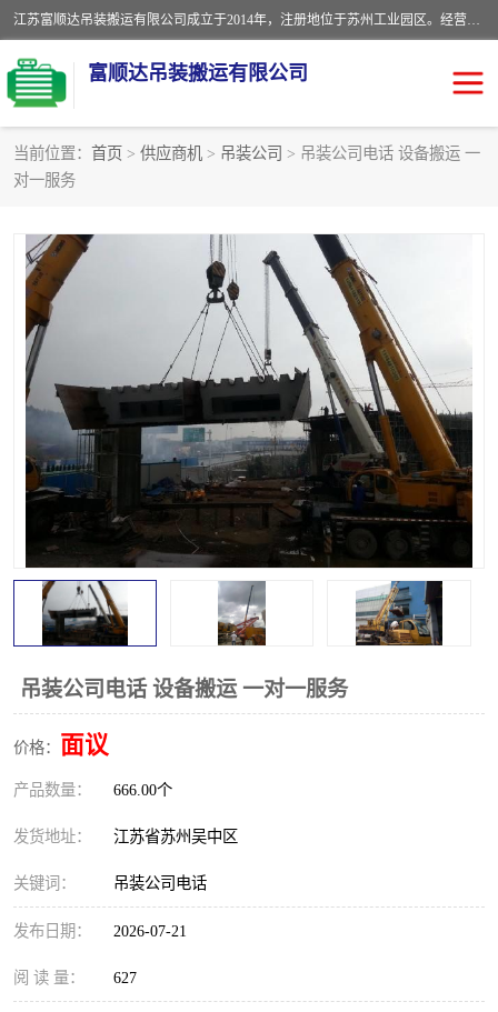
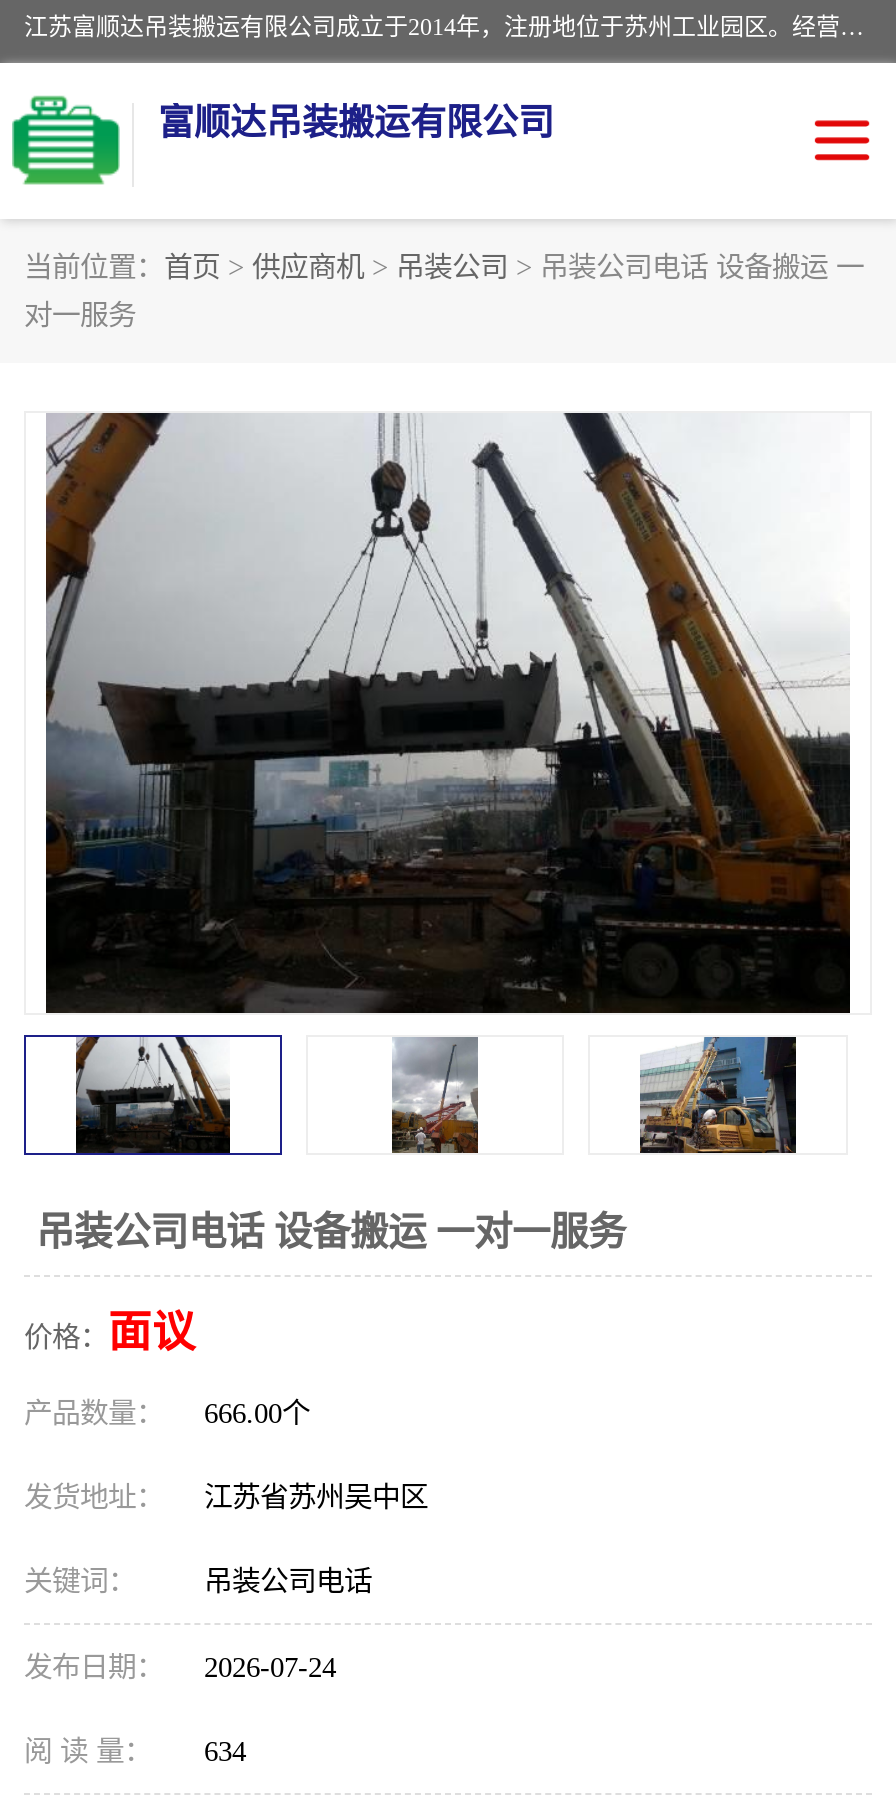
[13,922,187,940] 发布日期： 2026-07-21 -> [24,1651,336,1683] 发布日期： 2026-07-24
[13,969,137,986] 阅 读 量： 627 -> [24,1735,246,1767] 阅 读 量： 634

